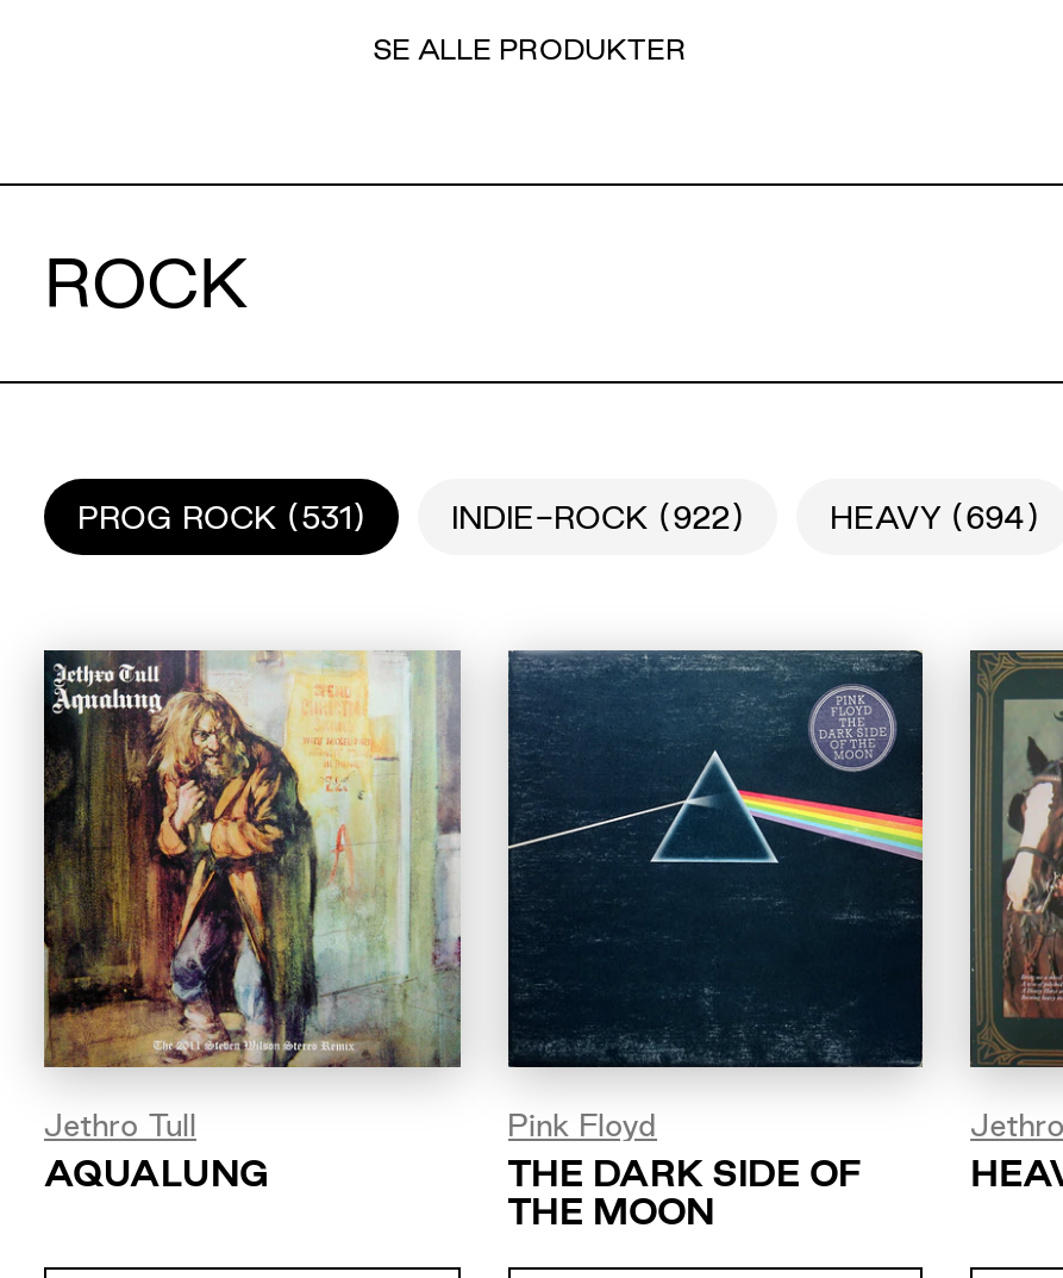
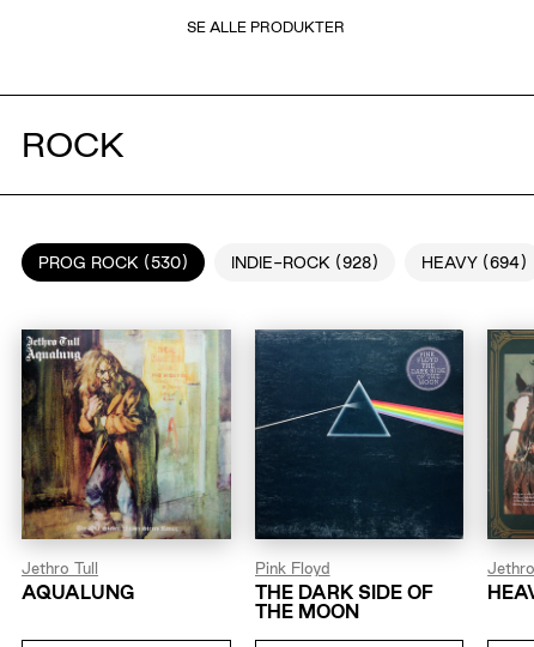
[77,500,365,534] PROG ROCK (531) -> [38,254,188,271] PROG ROCK (530)
[451,500,744,534] INDIE-ROCK (922) -> [231,254,378,271] INDIE-ROCK (928)

